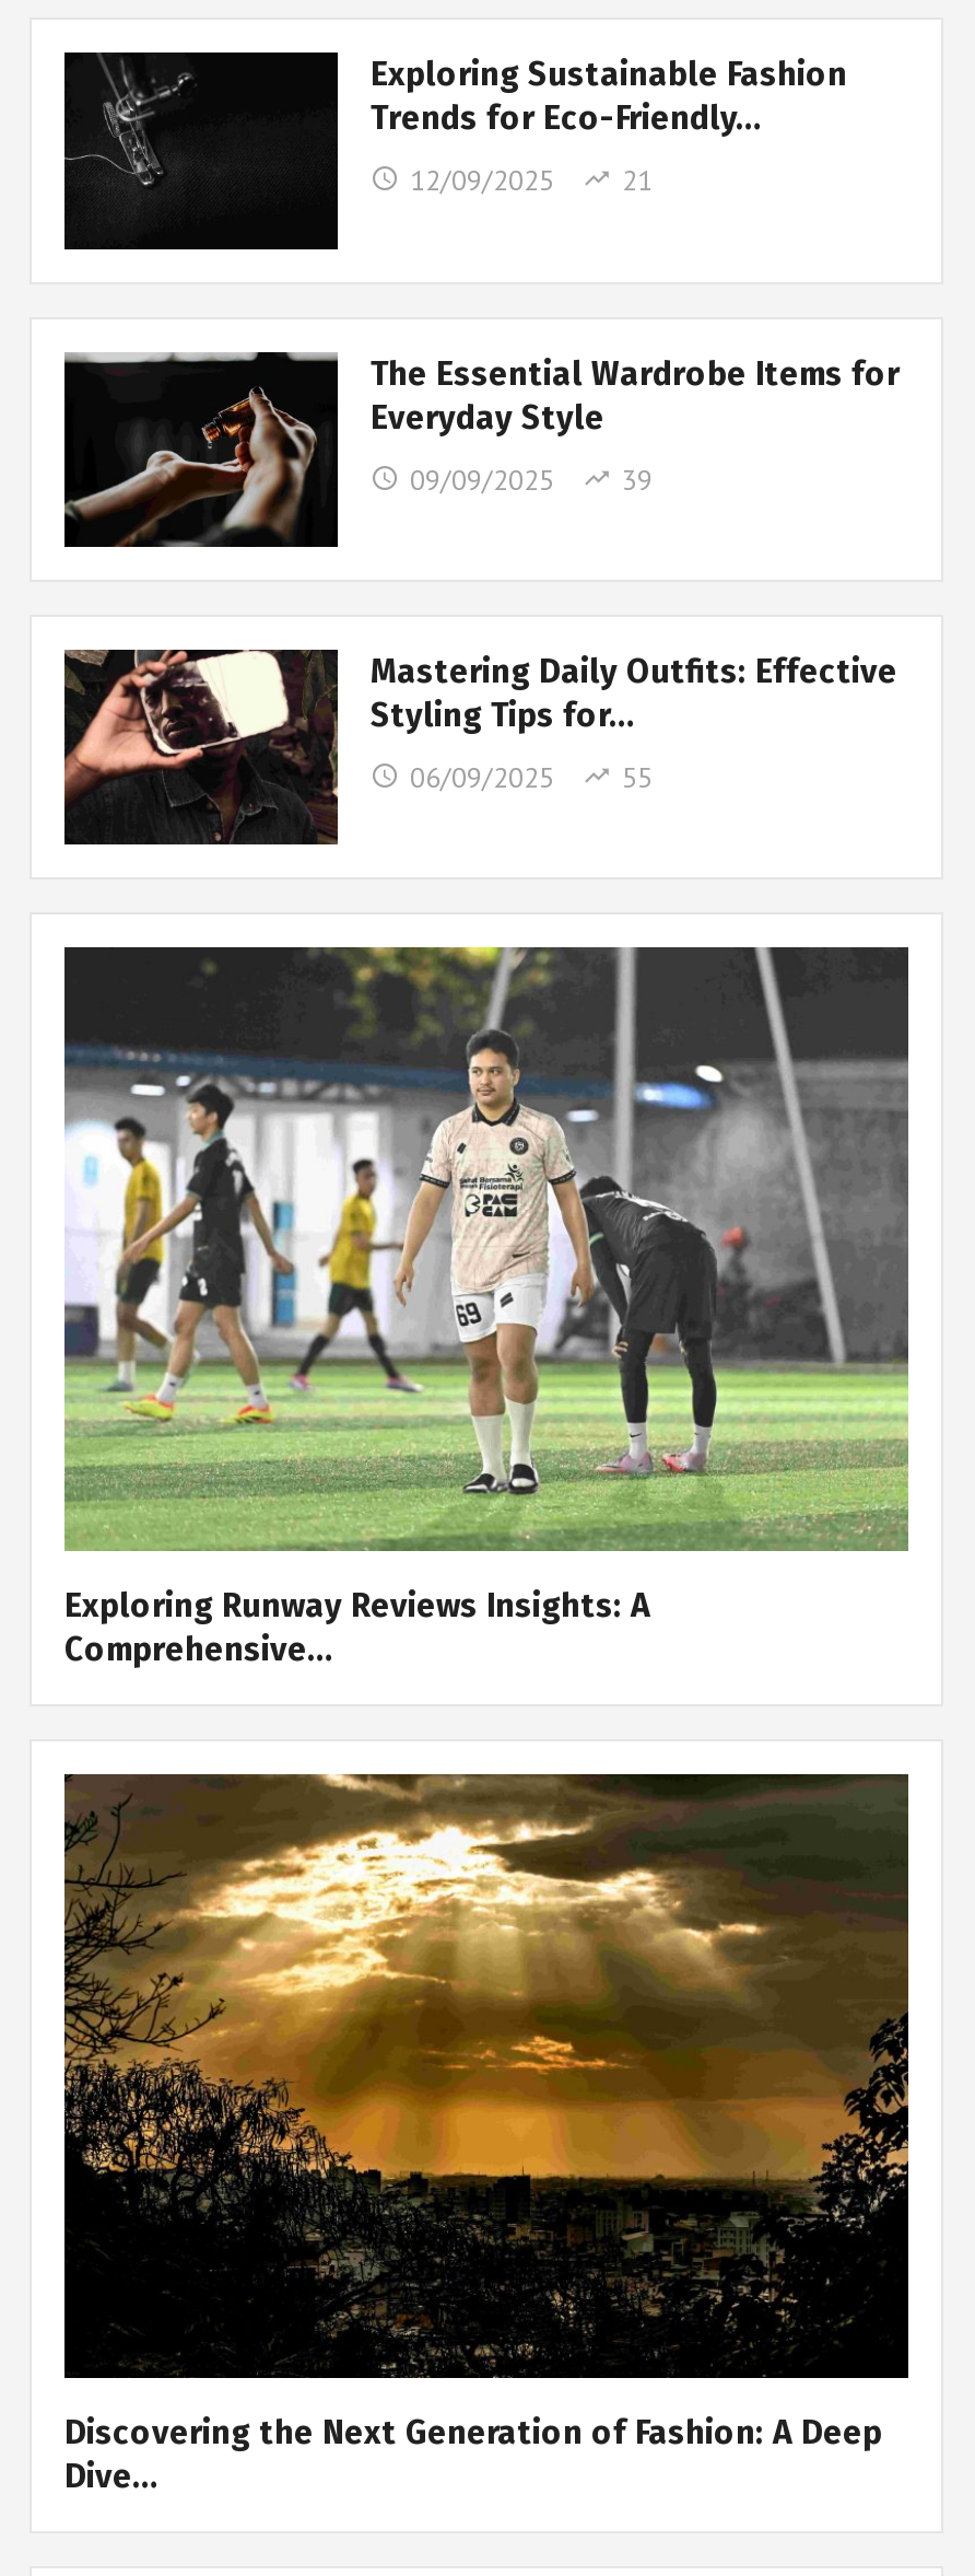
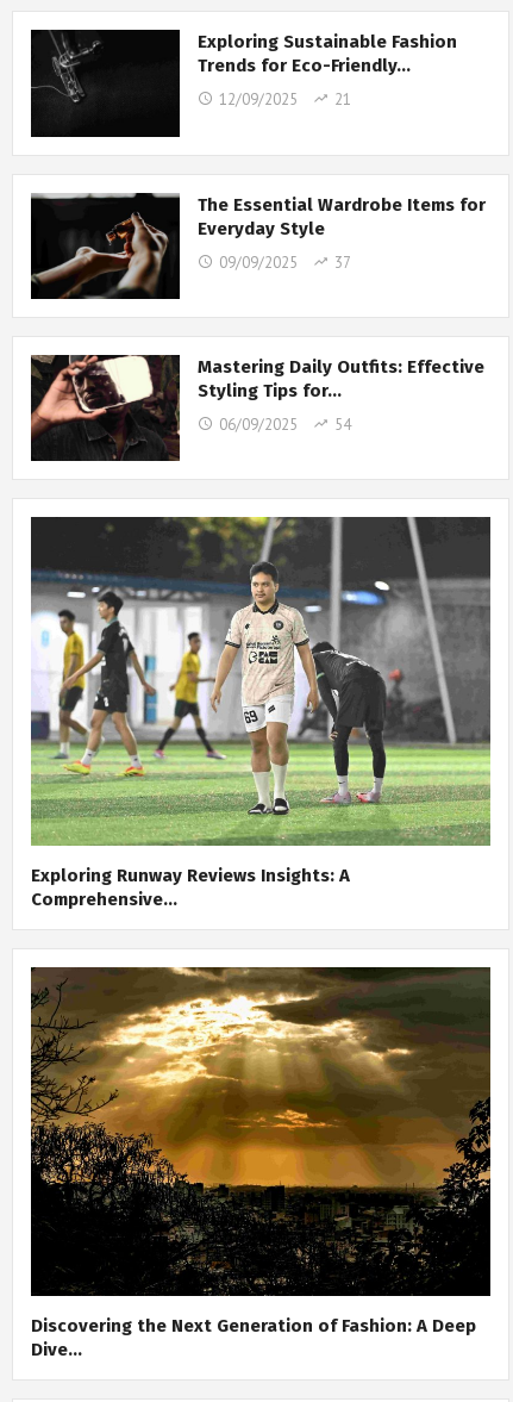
[410,461,653,498] 09/09/2025 39 -> [219,252,351,272] 09/09/2025 37
[410,759,653,796] 06/09/2025 55 -> [219,415,351,435] 06/09/2025 54

